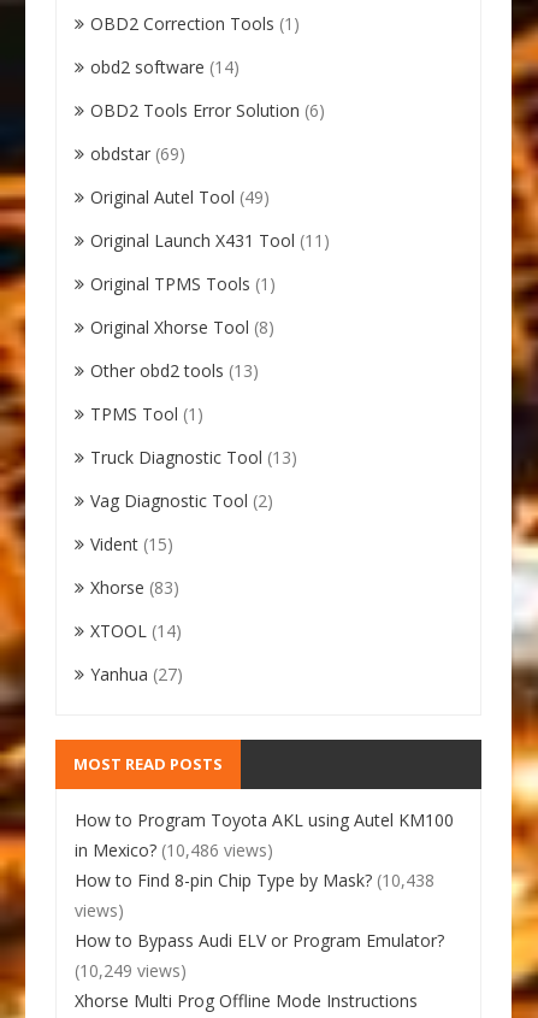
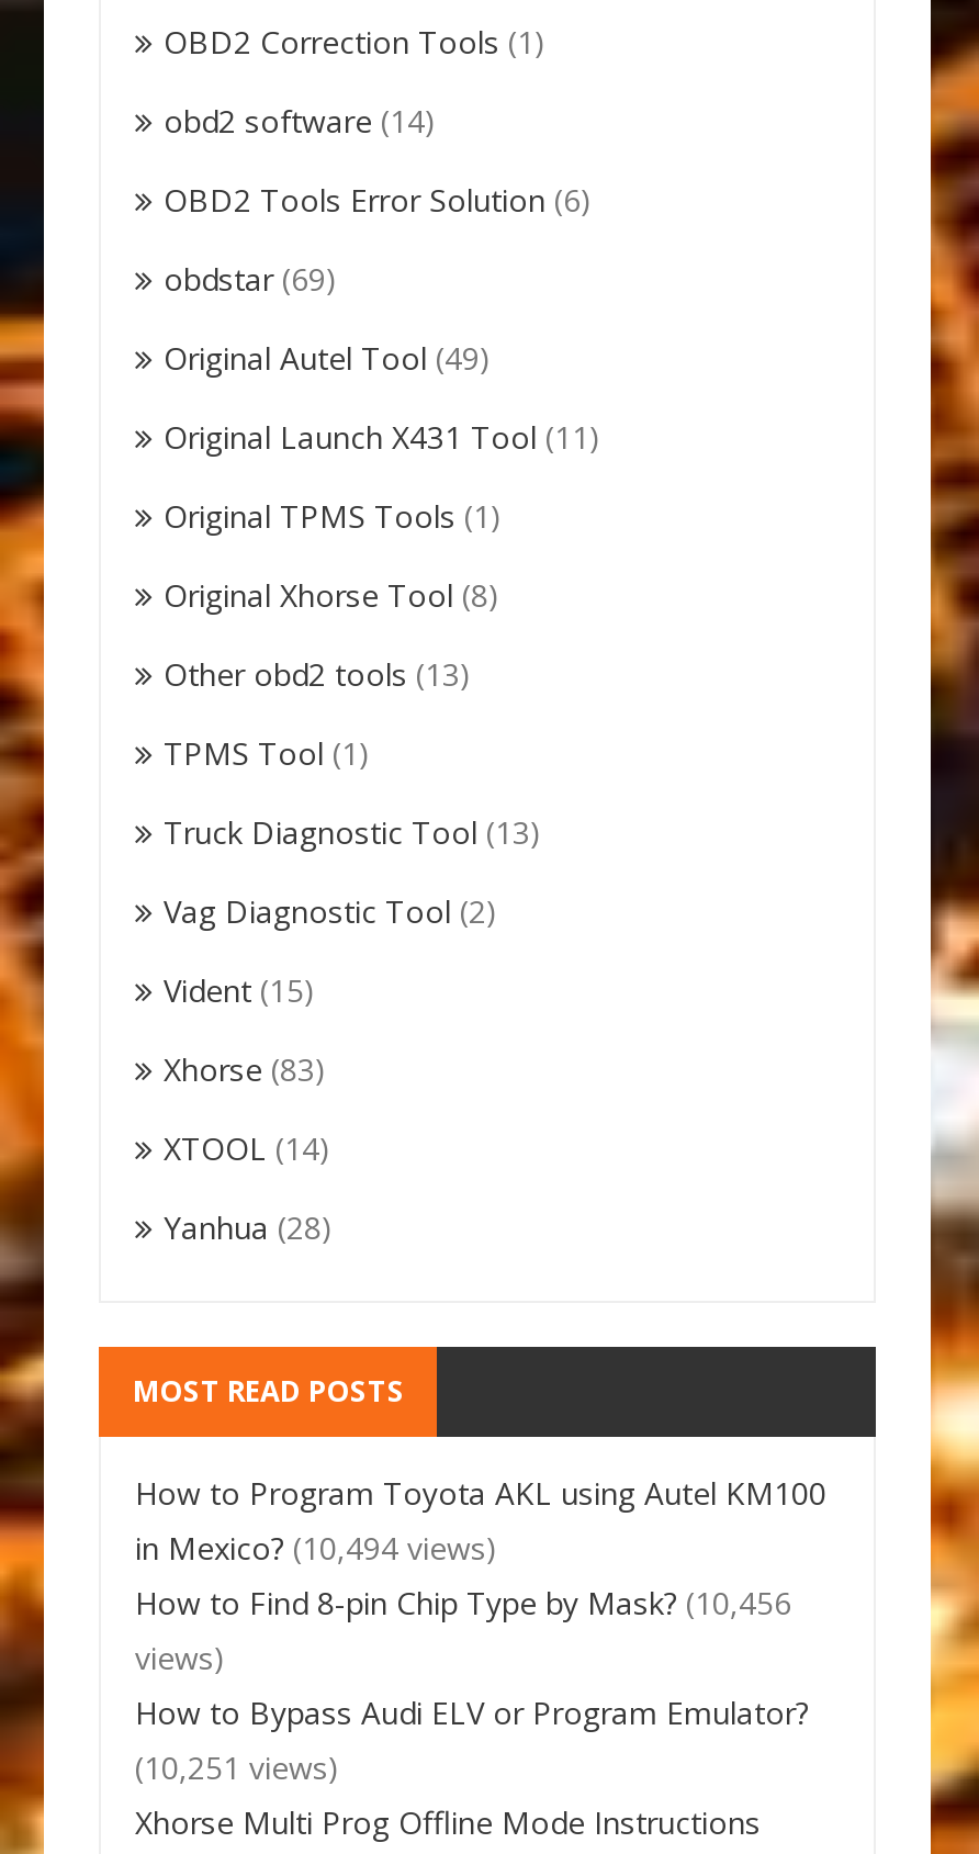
[91,662,184,685] Yanhua (27) -> [164,1206,333,1248] Yanhua (28)
[75,838,274,861] in Mexico? (10,486 views) -> [135,1527,497,1568] in Mexico? (10,494 views)
[75,868,435,891] How to Find 8-pin Chip Type by Mask? (10,438 -> [135,1582,791,1623] How to Find 8-pin Chip Type by Mask? (10,456
[75,959,187,982] (10,249 views) -> [135,1746,339,1788] (10,251 views)

